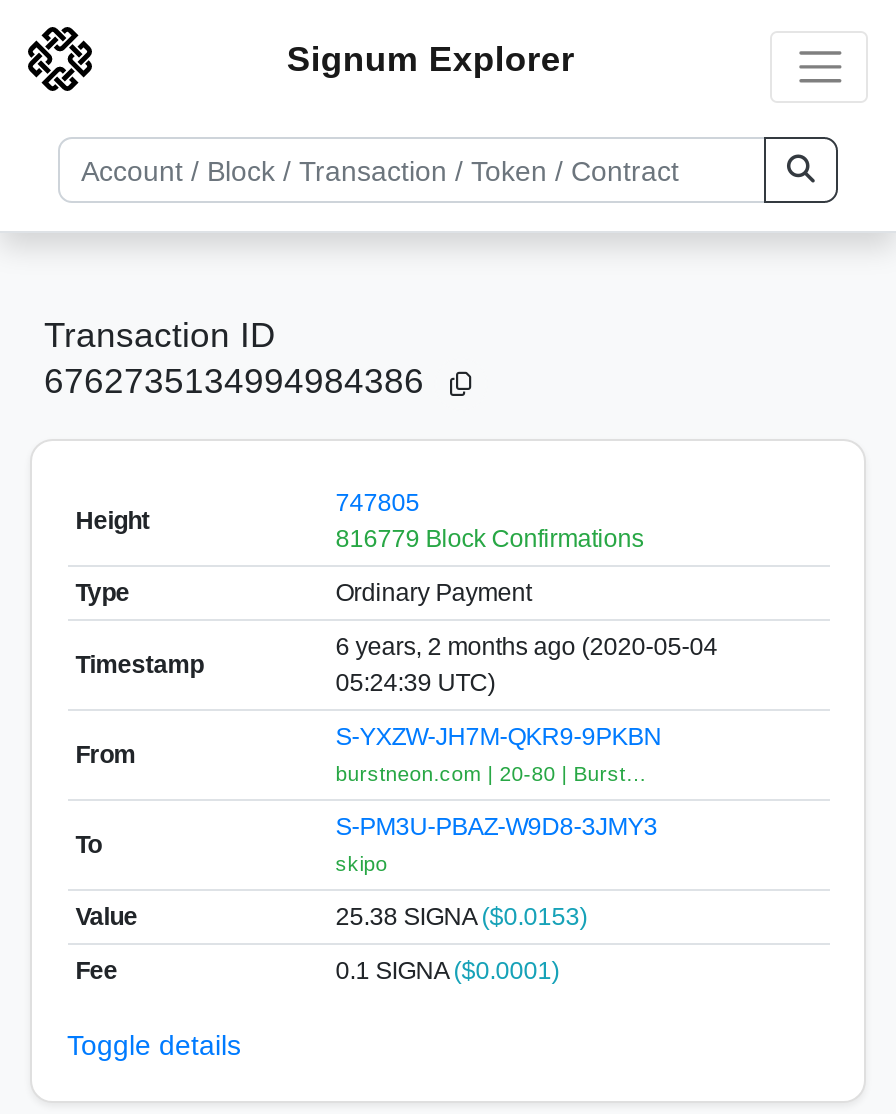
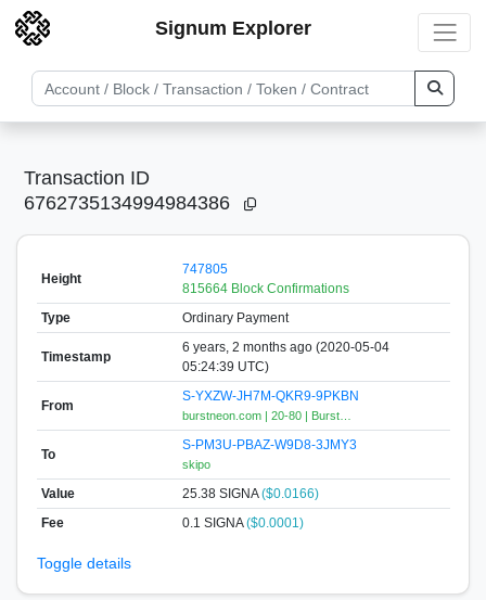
[335,524,643,552] 816779 Block Confirmations -> [182,280,349,296] 815664 Block Confirmations
[335,902,587,930] 25.38 SIGNA ($0.0153) -> [182,486,319,501] 25.38 SIGNA ($0.0166)

